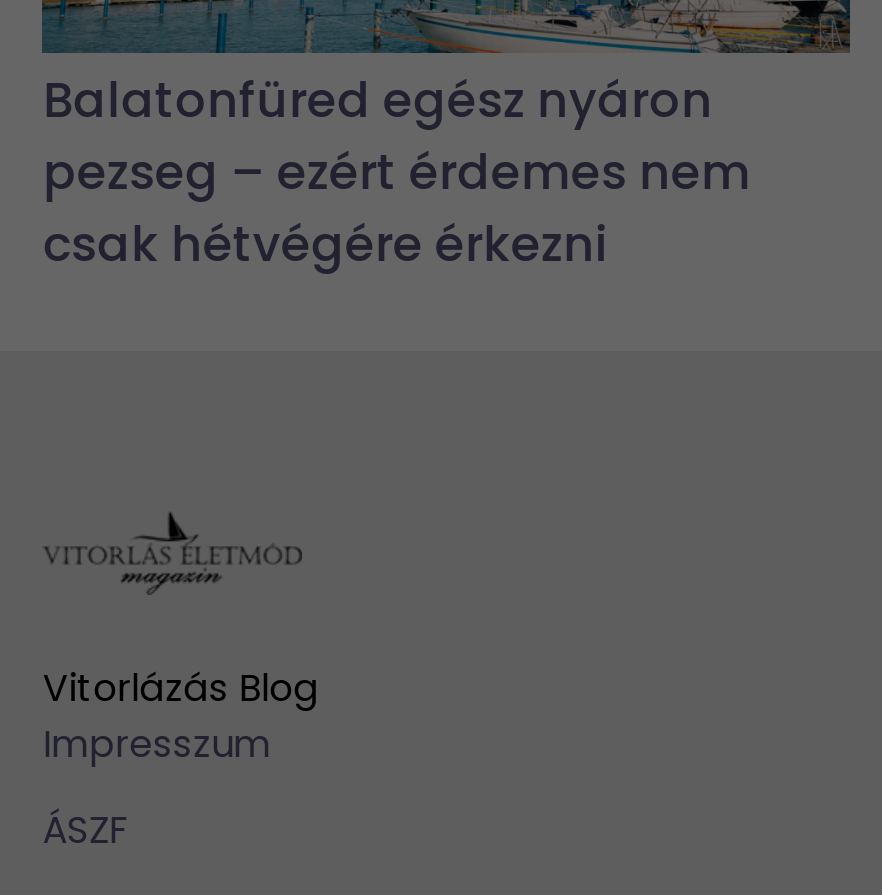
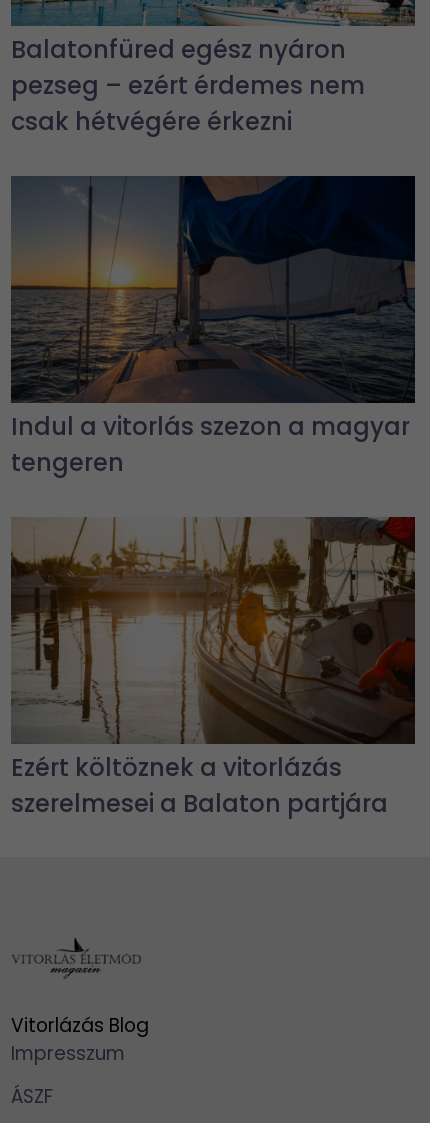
none -> [10,175,415,479] [image] | Indul a vitorlás szezon a magyar | tengeren
none -> [11,516,416,820] [image] | Ezért költöznek a vitorlázás | szerelmesei a Balaton partjára

